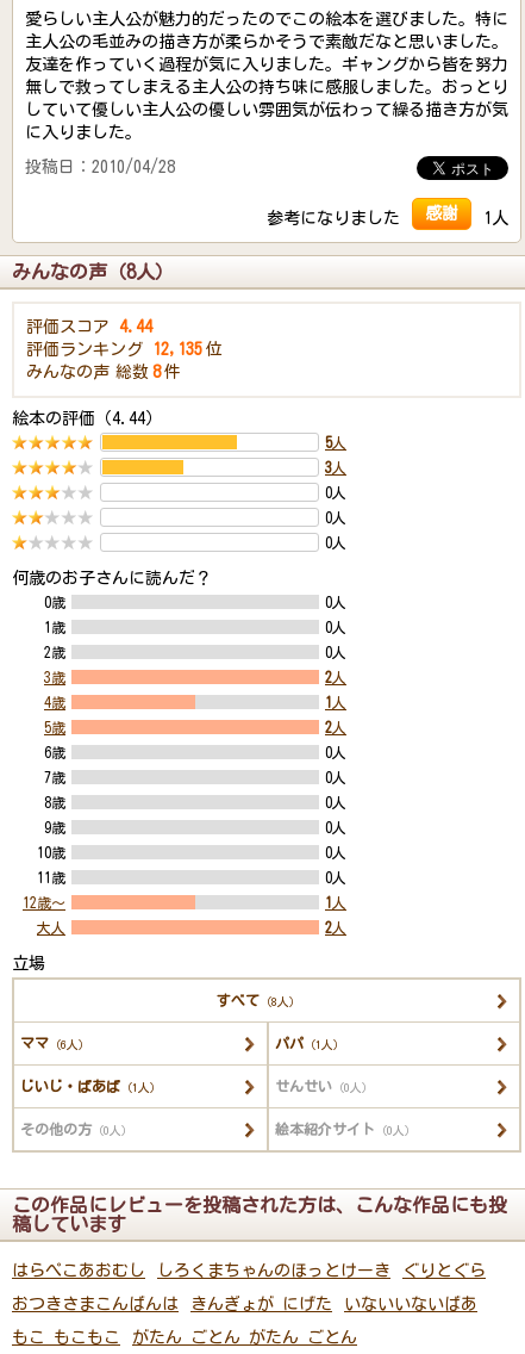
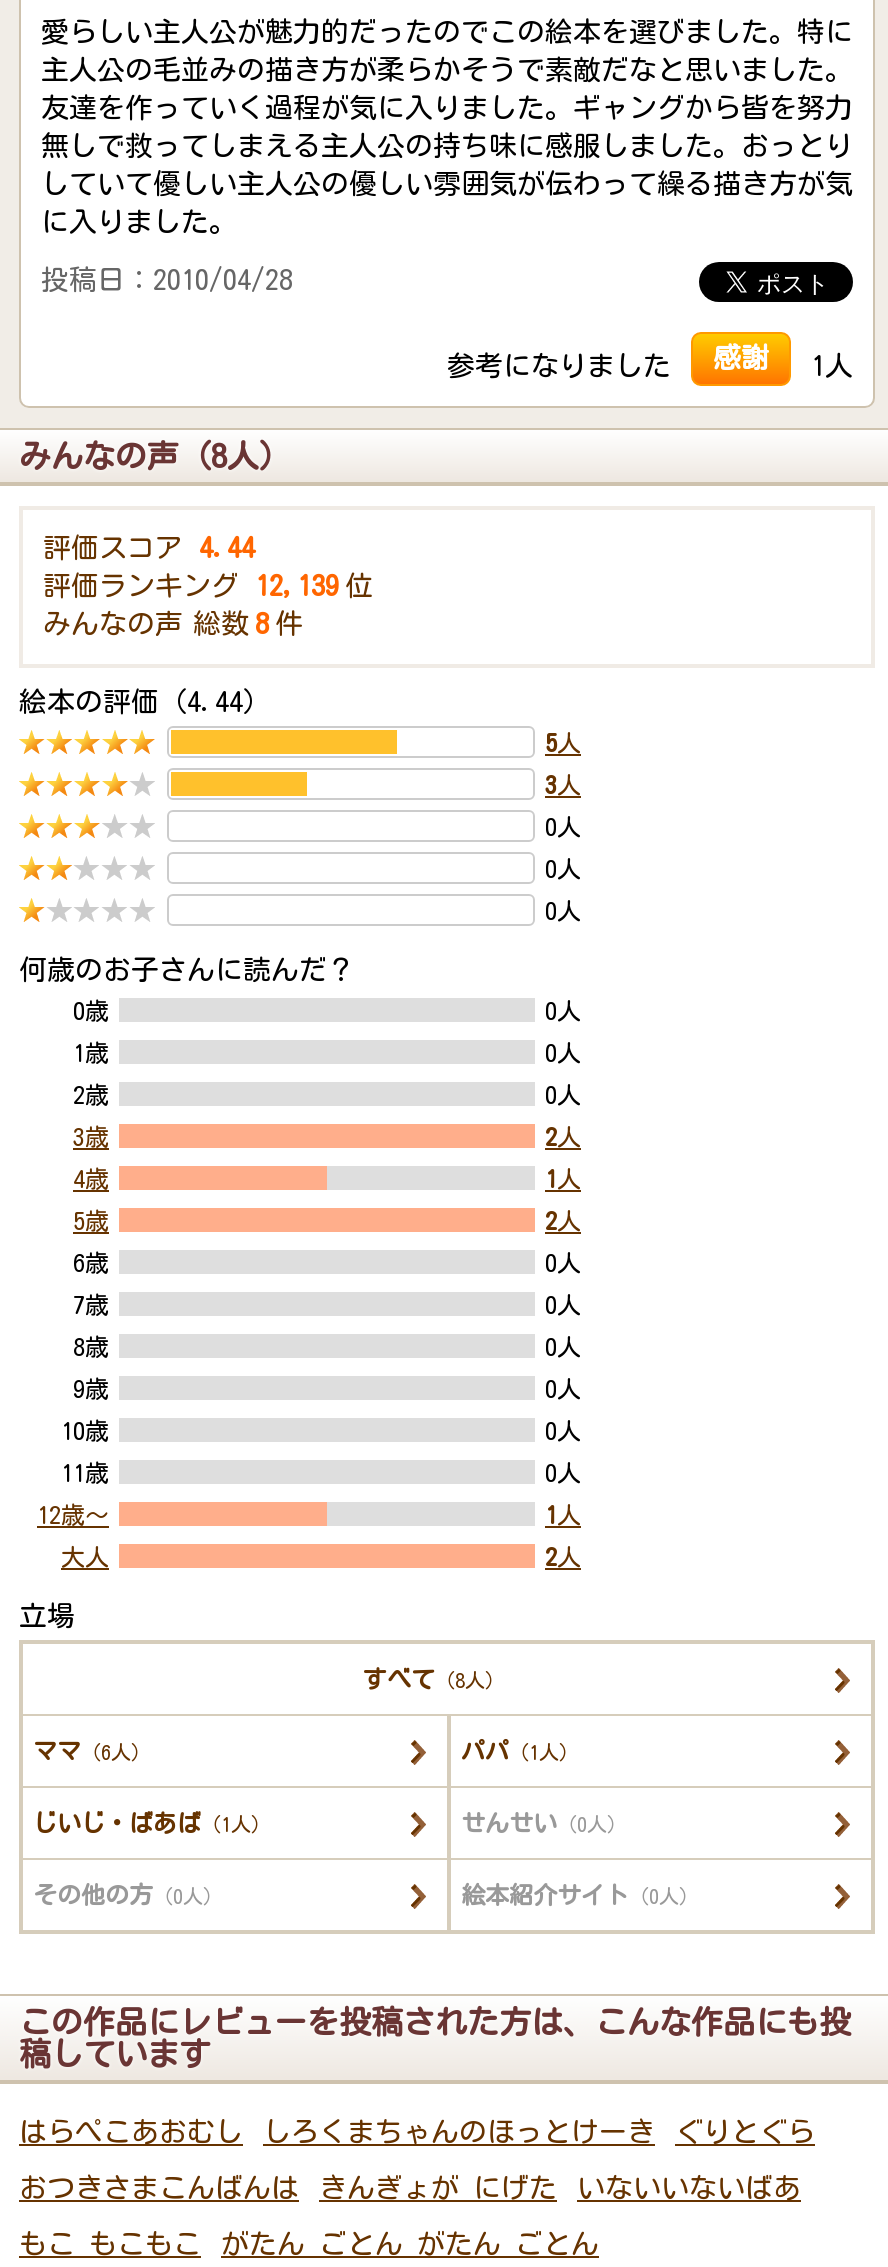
[26,341,223,358] 評価ランキング 12,135 位 -> [43,572,373,600] 評価ランキング 12,139 位

